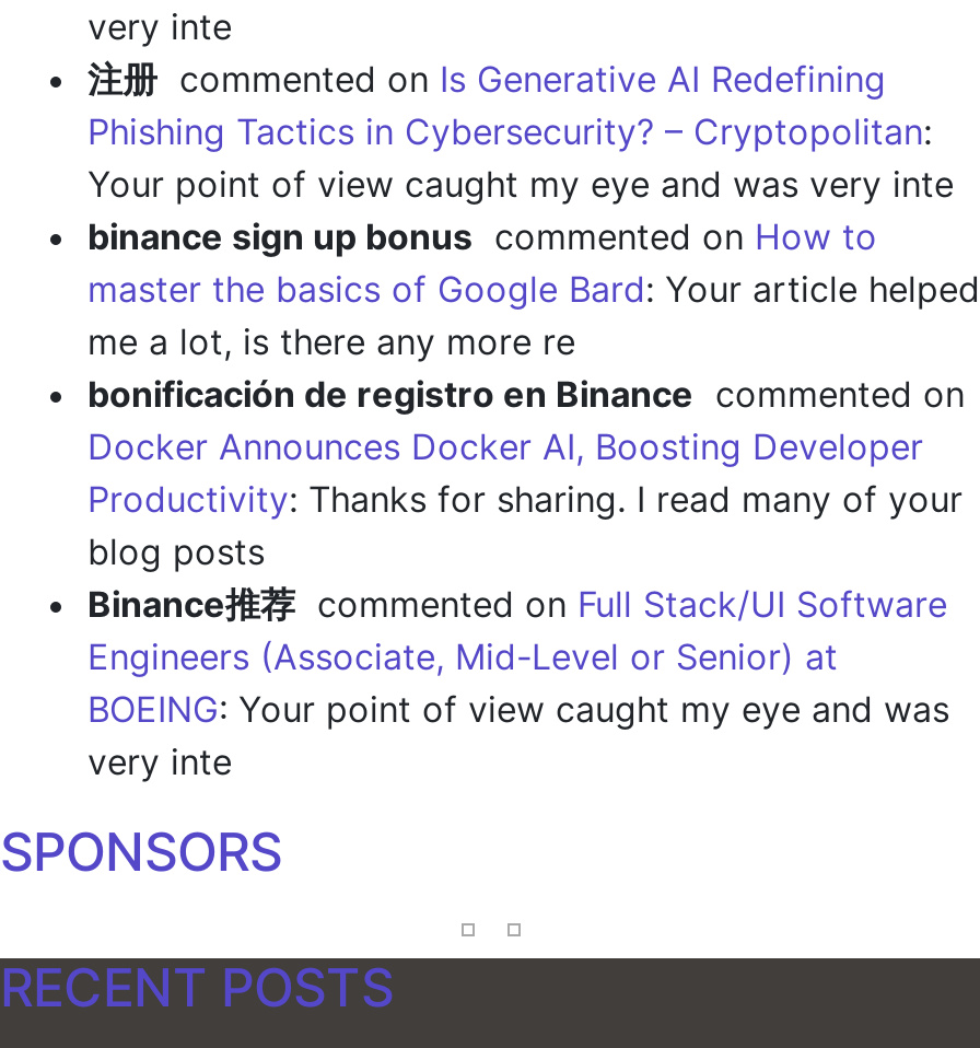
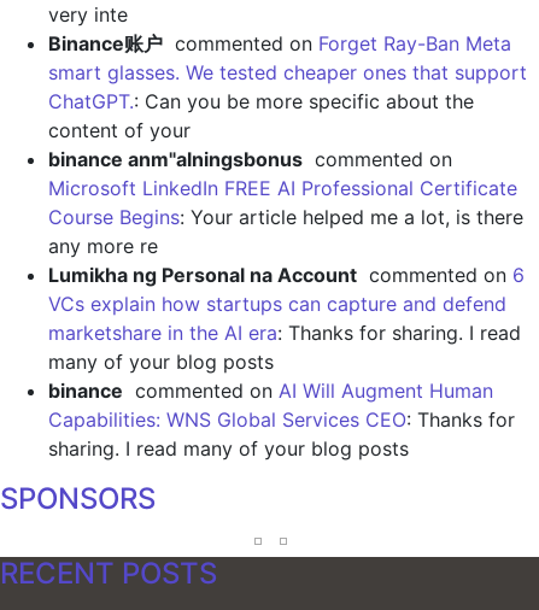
[87,56,980,782] 注册commented on Is Generative AI Redefining | Phishing Tactics in Cybersecurity? – Cryptopolitan: | Your point of view caught my eye and was very inte | binance sign up bonus commented on How to | master the basics of Google Bard: Your article helped | me a lot, is there any more re | bonificación de registro en Binance commented on | Docker Announces Docker AI, Boosting Developer | Productivity: Thanks for sharing. I read many of your | blog posts | Binance推荐commented on Full Stack/UI Software | Engineers (Associate, Mid-Level or Senior) at | BOEING: Your point of view caught my eye and was | very inte -> [48,31,527,460] Binance账户commented on Forget Ray-Ban Meta | smart glasses. We tested cheaper ones that support | ChatGPT.: Can you be more specific about the | content of your | binance anm"alningsbonus commented on | Microsoft LinkedIn FREE AI Professional Certificate | Course Begins: Your article helped me a lot, is there | any more re | Lumikha ng Personal na Account commented on 6 | VCs explain how startups can capture and defend | marketshare in the AI era: Thanks for sharing. I read | many of your blog posts | binance commented on AI Will Augment Human | Capabilities: WNS Global Services CEO: Thanks for | sharing. I read many of your blog posts

